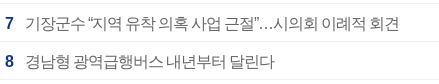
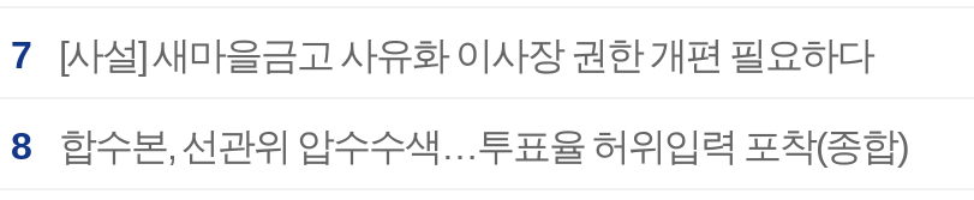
[25,15,399,32] 기장군수 “지역 유착 의혹 사업 근절”…시의회 이례적 회견 -> [59,35,873,75] [사설] 새마을금고 사유화 이사장 권한 개편 필요하다
[25,53,274,70] 경남형 광역급행버스 내년부터 달린다 -> [59,126,907,166] 합수본, 선관위 압수수색…투표율 허위입력 포착(종합)

